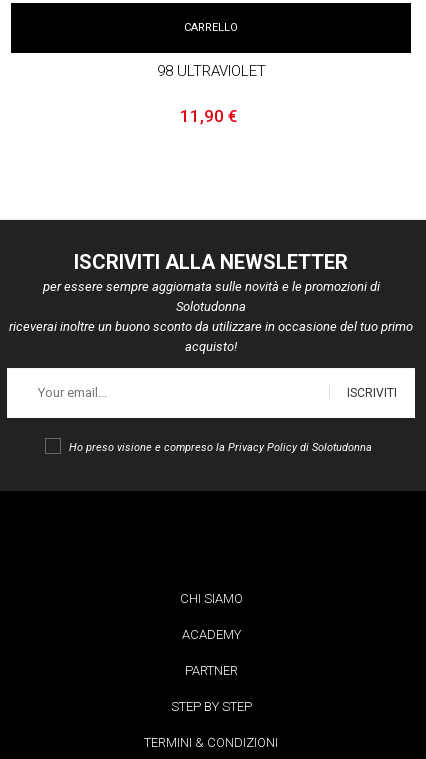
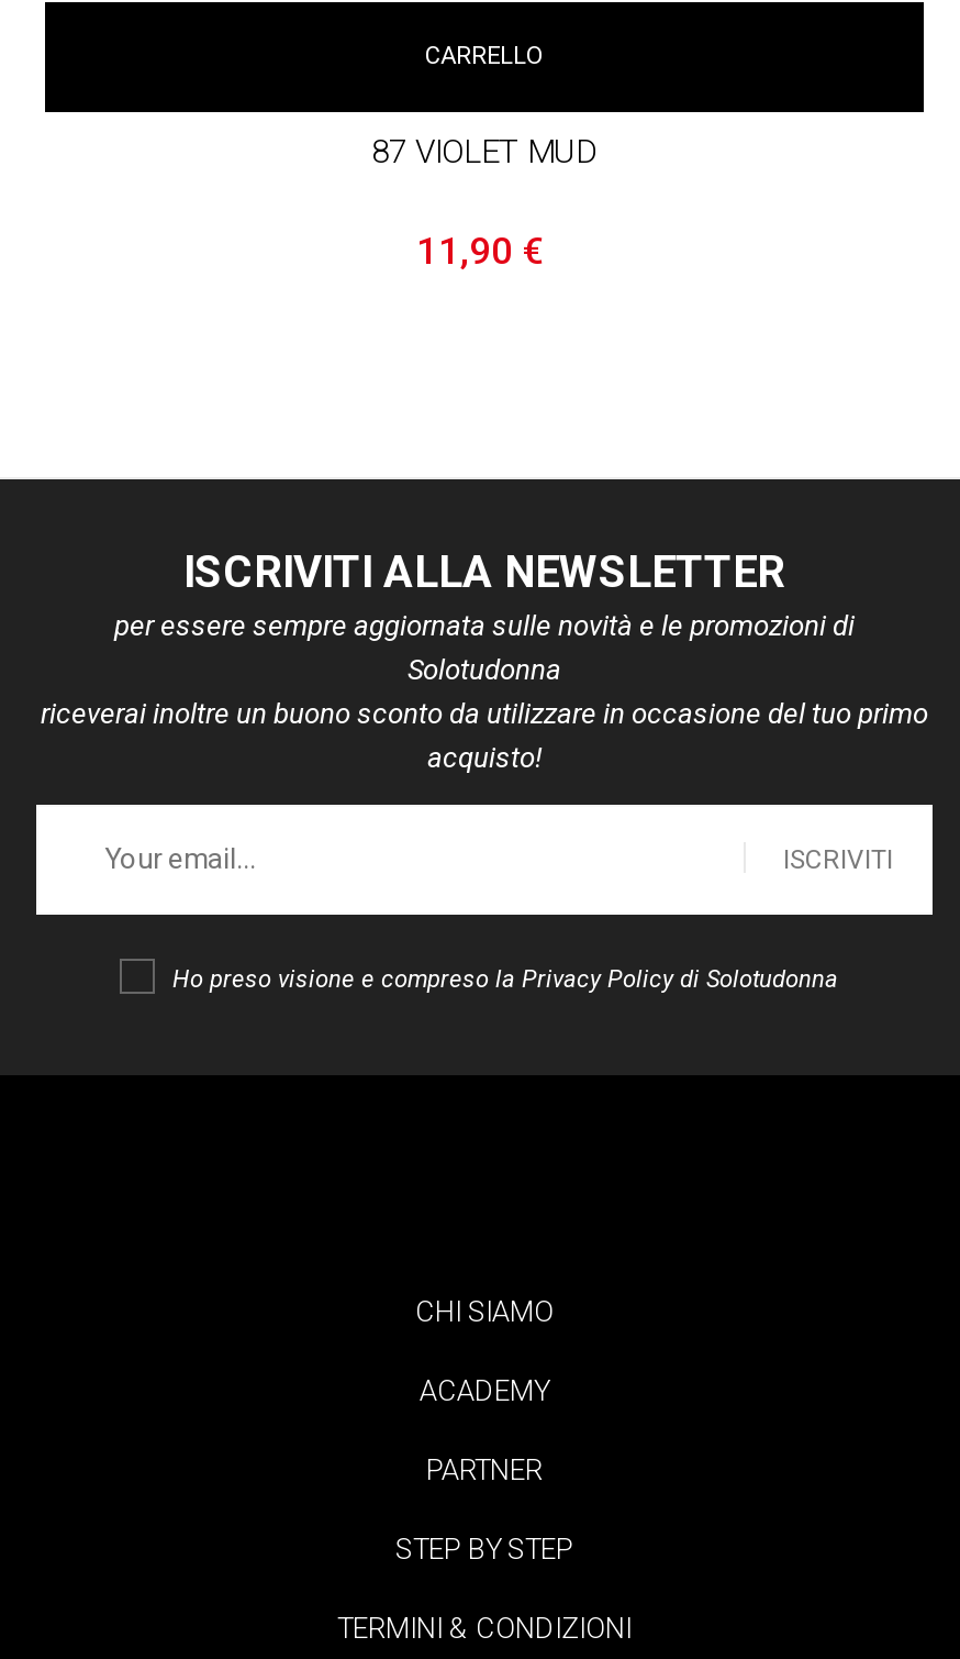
[156,62,265,80] 98 ULTRAVIOLET -> [371,131,598,171] 87 VIOLET MUD

